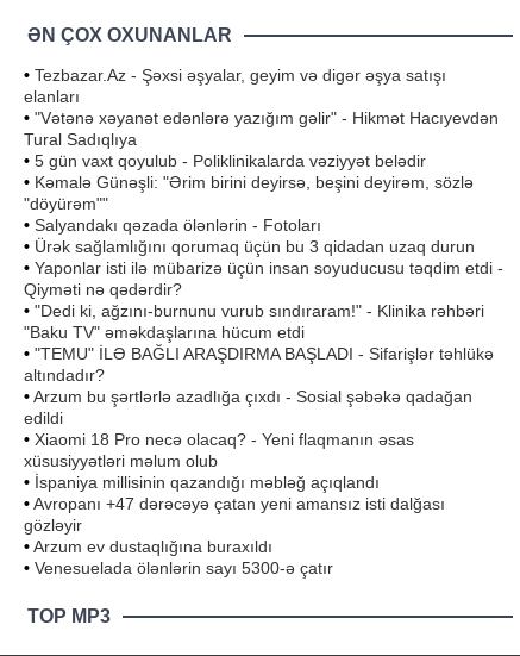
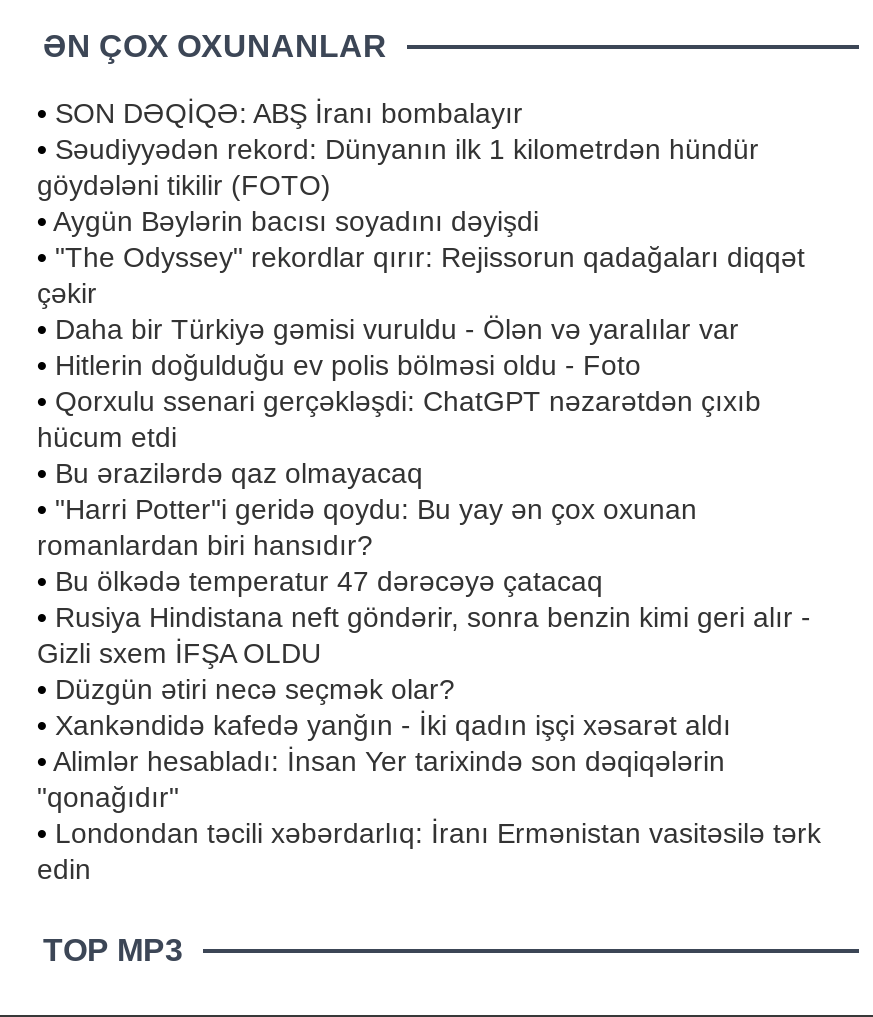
[24,66,503,578] • Tezbazar.Az - Şəxsi əşyalar, geyim və digər əşya satışı | elanları | • "Vətənə xəyanət edənlərə yazığım gəlir" - Hikmət Hacıyevdən | Tural Sadıqlıya | • 5 gün vaxt qoyulub - Poliklinikalarda vəziyyət belədir | • Kəmalə Günəşli: "Ərim birini deyirsə, beşini deyirəm, sözlə | "döyürəm"" | • Salyandakı qəzada ölənlərin - Fotoları | • Ürək sağlamlığını qorumaq üçün bu 3 qidadan uzaq durun | • Yaponlar isti ilə mübarizə üçün insan soyuducusu təqdim etdi - | Qiyməti nə qədərdir? | • "Dedi ki, ağzını-burnunu vurub sındıraram!" - Klinika rəhbəri | "Baku TV" əməkdaşlarına hücum etdi | • "TEMU" İLƏ BAĞLI ARAŞDIRMA BAŞLADI - Sifarişlər təhlükə | altındadır? | • Arzum bu şərtlərlə azadlığa çıxdı - Sosial şəbəkə qadağan | edildi | • Xiaomi 18 Pro necə olacaq? - Yeni flaqmanın əsas | xüsusiyyətləri məlum olub | • İspaniya millisinin qazandığı məbləğ açıqlandı | • Avropanı +47 dərəcəyə çatan yeni amansız isti dalğası | gözləyir | • Arzum ev dustaqlığına buraxıldı | • Venesuelada ölənlərin sayı 5300-ə çatır -> [37,97,821,885] • SON DƏQİQƏ: ABŞ İranı bombalayır | • Səudiyyədən rekord: Dünyanın ilk 1 kilometrdən hündür | göydələni tikilir (FOTO) | • Aygün Bəylərin bacısı soyadını dəyişdi | • "The Odyssey" rekordlar qırır: Rejissorun qadağaları diqqət | çəkir | • Daha bir Türkiyə gəmisi vuruldu - Ölən və yaralılar var | • Hitlerin doğulduğu ev polis bölməsi oldu - Foto | • Qorxulu ssenari gerçəkləşdi: ChatGPT nəzarətdən çıxıb | hücum etdi | • Bu ərazilərdə qaz olmayacaq | • "Harri Potter"i geridə qoydu: Bu yay ən çox oxunan | romanlardan biri hansıdır? | • Bu ölkədə temperatur 47 dərəcəyə çatacaq | • Rusiya Hindistana neft göndərir, sonra benzin kimi geri alır - | Gizli sxem İFŞA OLDU | • Düzgün ətiri necə seçmək olar? | • Xankəndidə kafedə yanğın - İki qadın işçi xəsarət aldı | • Alimlər hesabladı: İnsan Yer tarixində son dəqiqələrin | "qonağıdır" | • Londondan təcili xəbərdarlıq: İranı Ermənistan vasitəsilə tərk | edin

